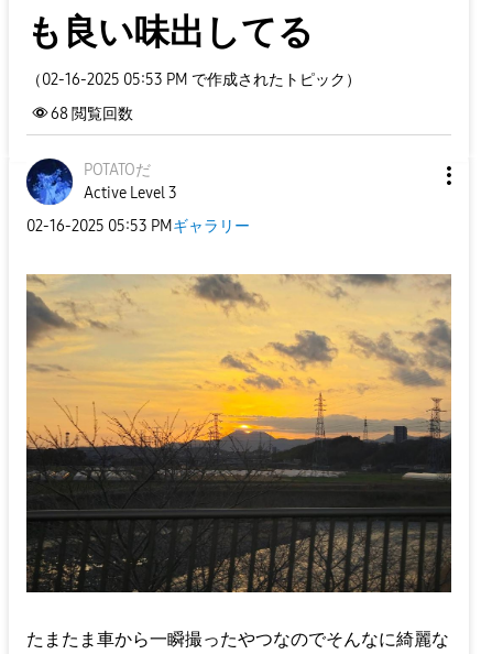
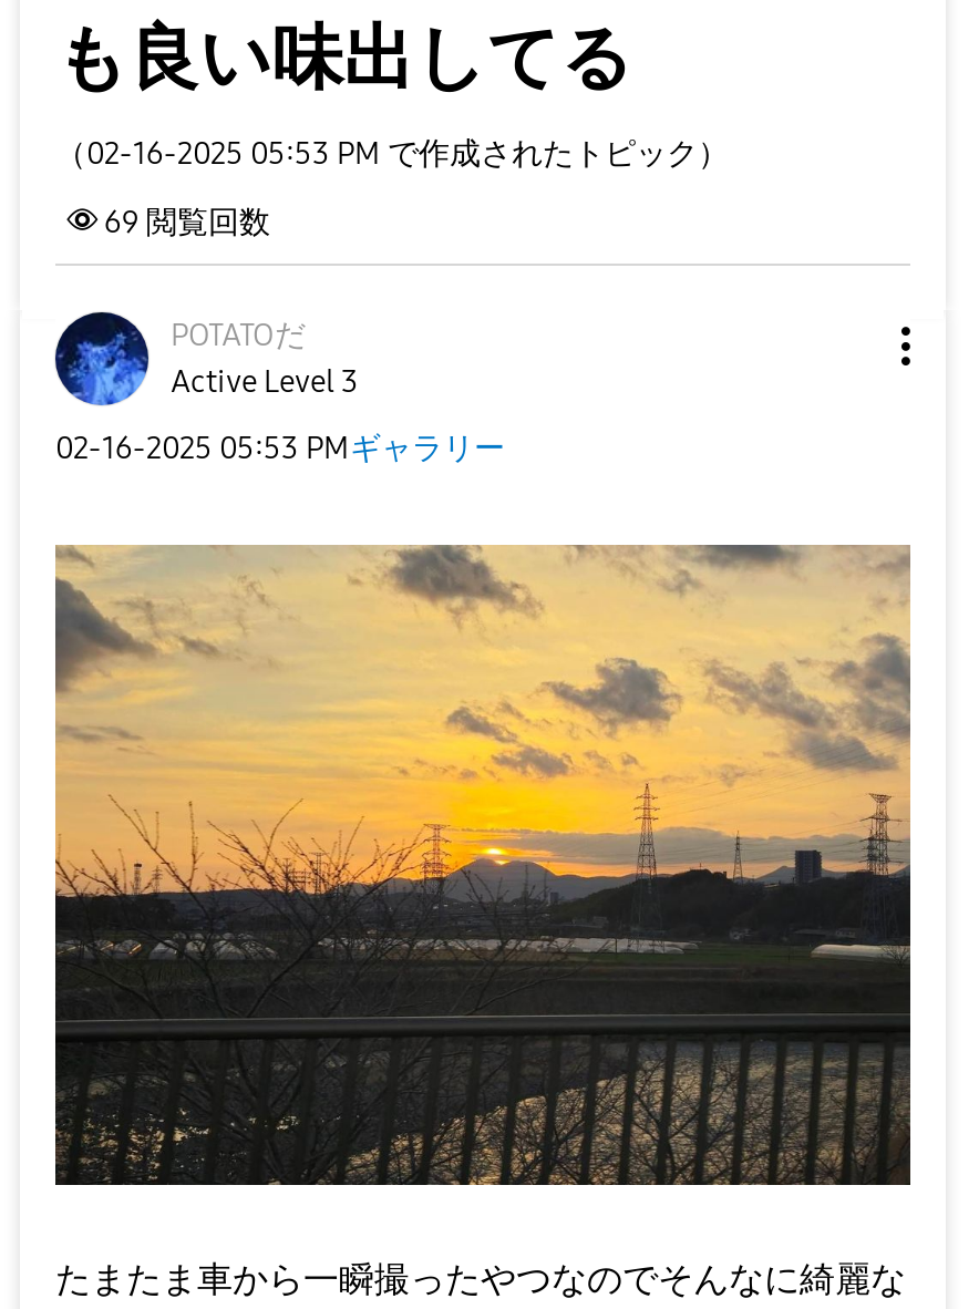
[51,104,133,123] 68 閲覧回数 -> [104,203,270,240] 69 閲覧回数

